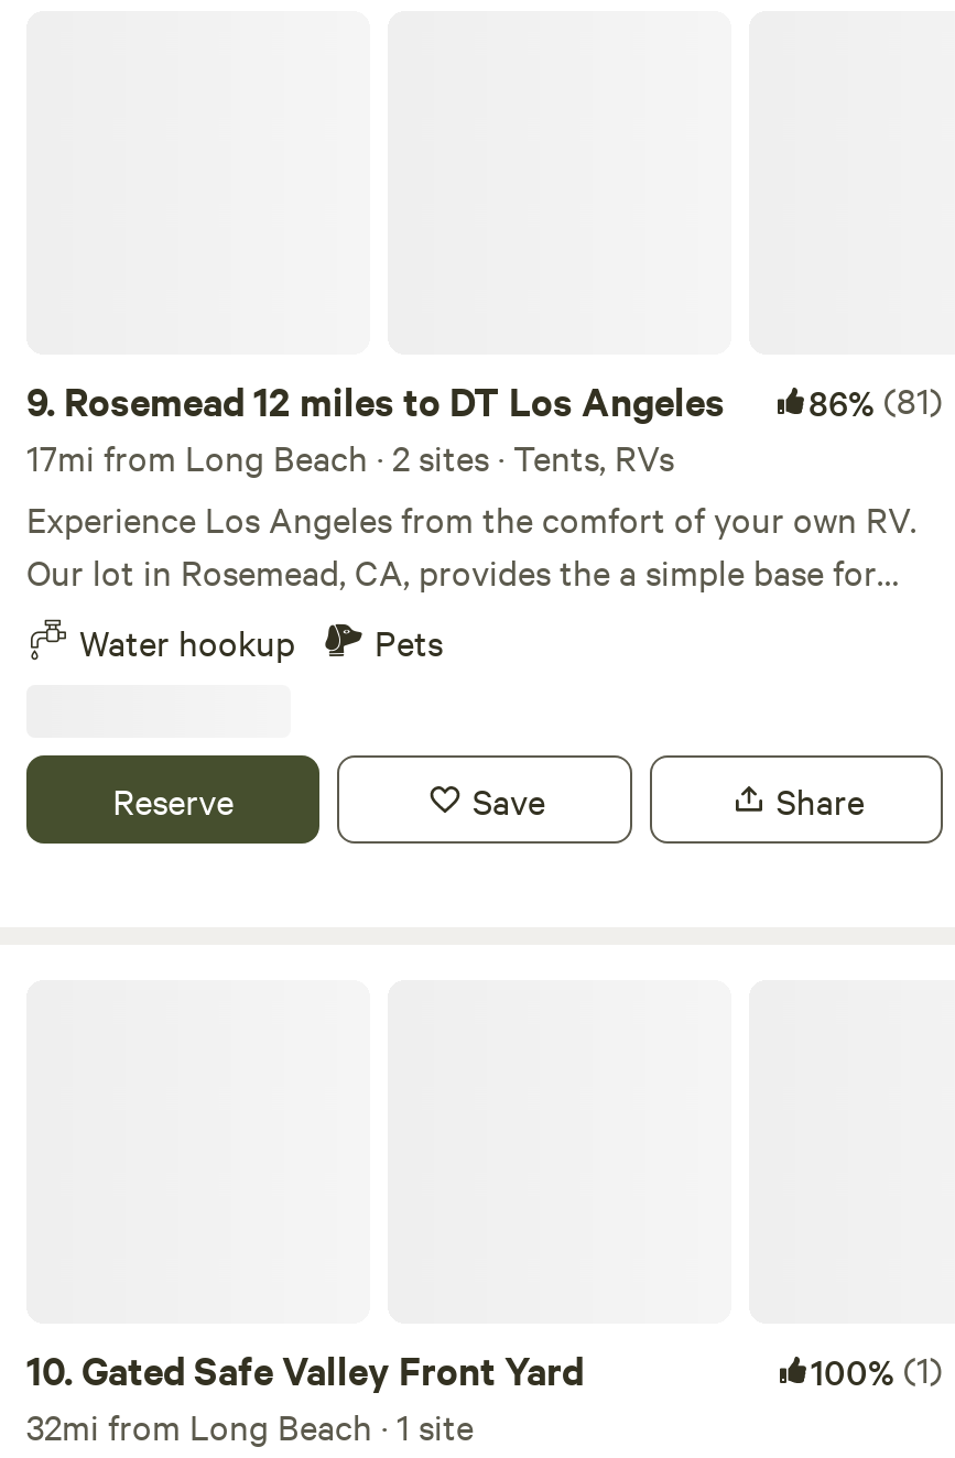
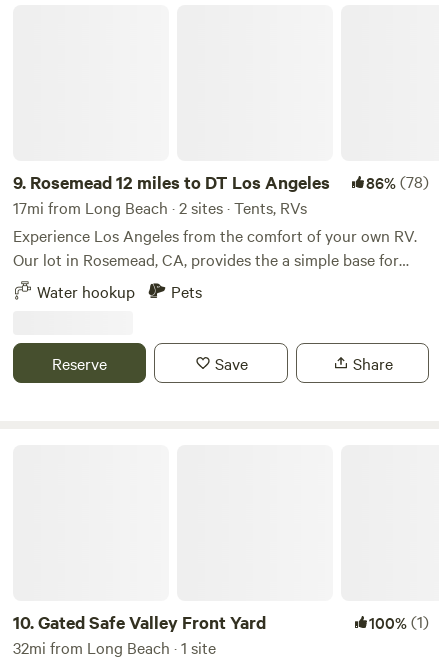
[26,374,943,427] 9. Rosemead 12 miles to DT Los Angeles 86% (81) -> [13,170,429,194] 9. Rosemead 12 miles to DT Los Angeles 86% (78)

